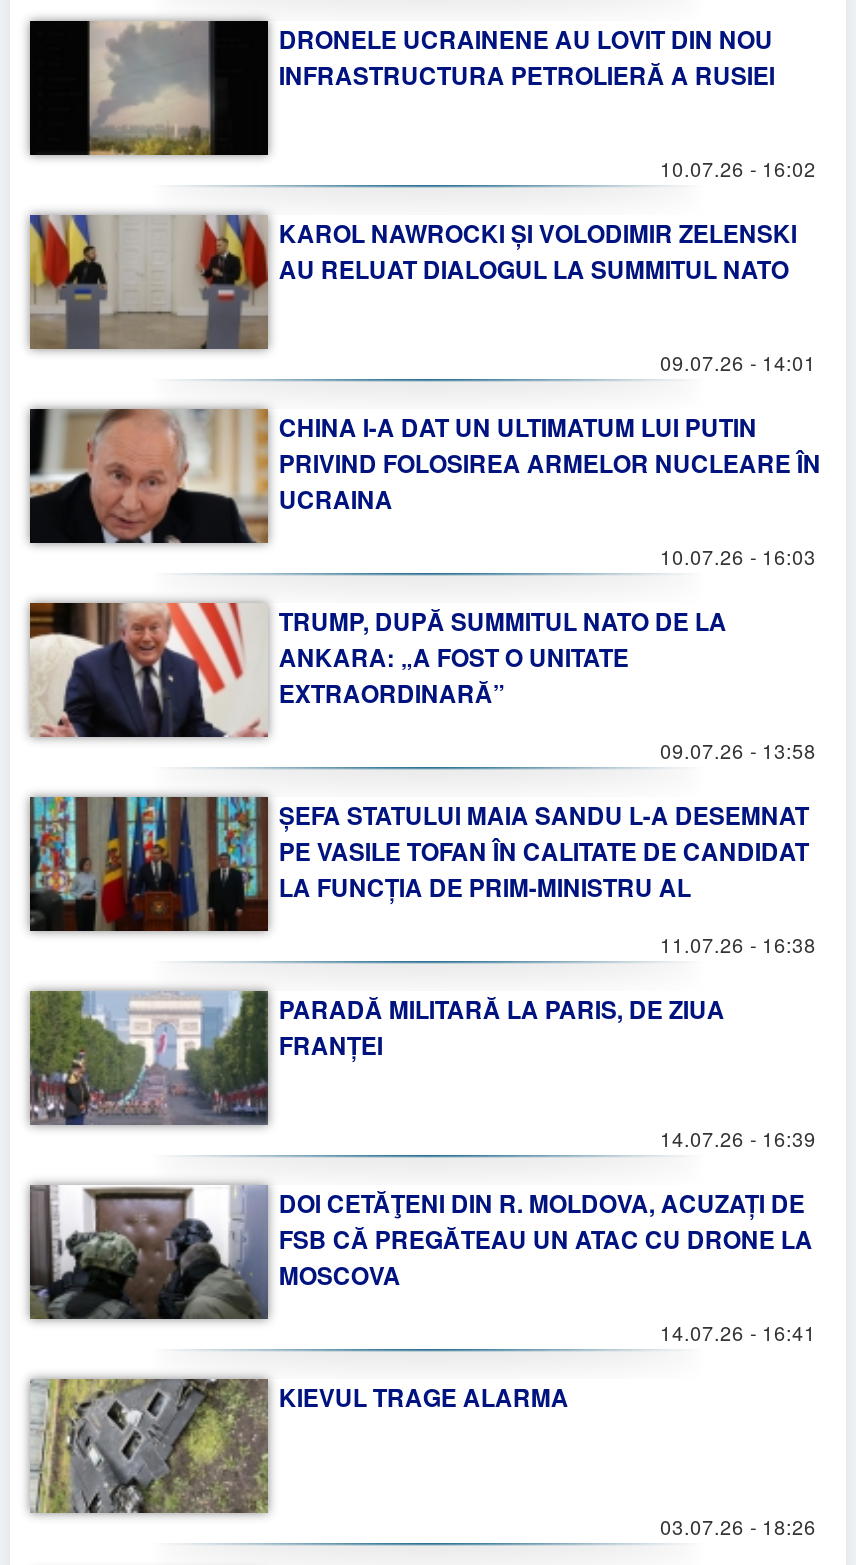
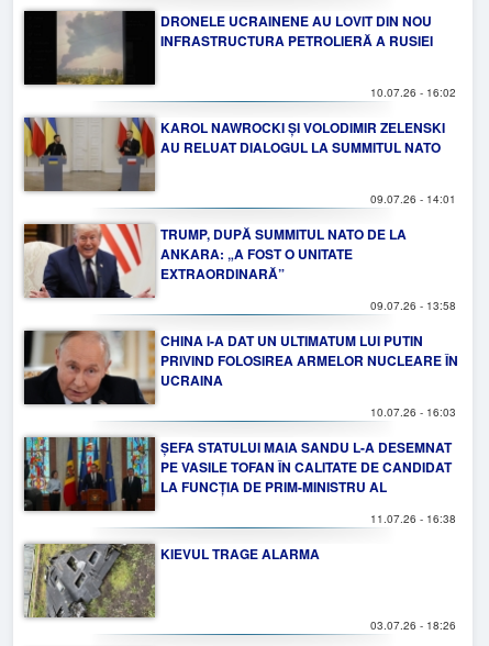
moved [28,409,821,571] -> [24,330,459,419]: [image] | CHINA I-A DAT UN ULTIMATUM LUI PUTIN | PRIVIND FOLOSIREA ARMELOR NUCLEARE ÎN | UCRAINA | 10.07.26 - 16:03
[28,991,816,1347] [image] | PARADĂ MILITARĂ LA PARIS, DE ZIUA | FRANȚEI | 14.07.26 - 16:39 | DOI CETĂŢENI DIN R. MOLDOVA, ACUZAȚI DE | FSB CĂ PREGĂTEAU UN ATAC CU DRONE LA | MOSCOVA | 14.07.26 - 16:41 -> none
[30,1185,268,1319] [image] -> none

